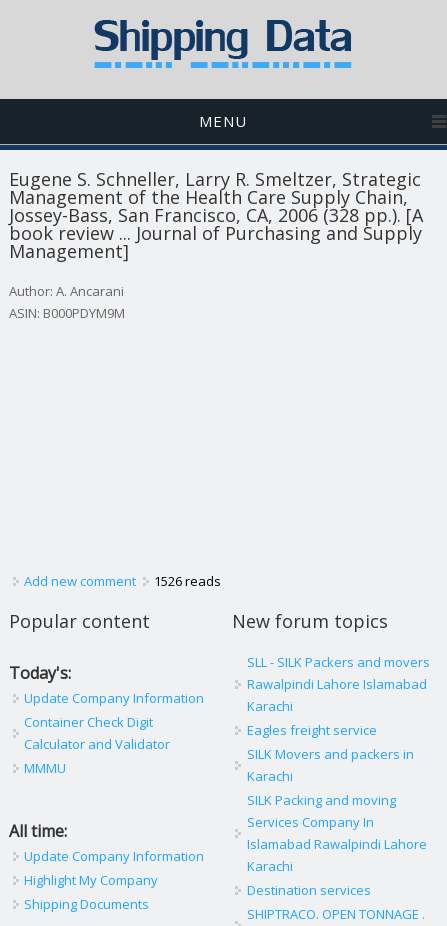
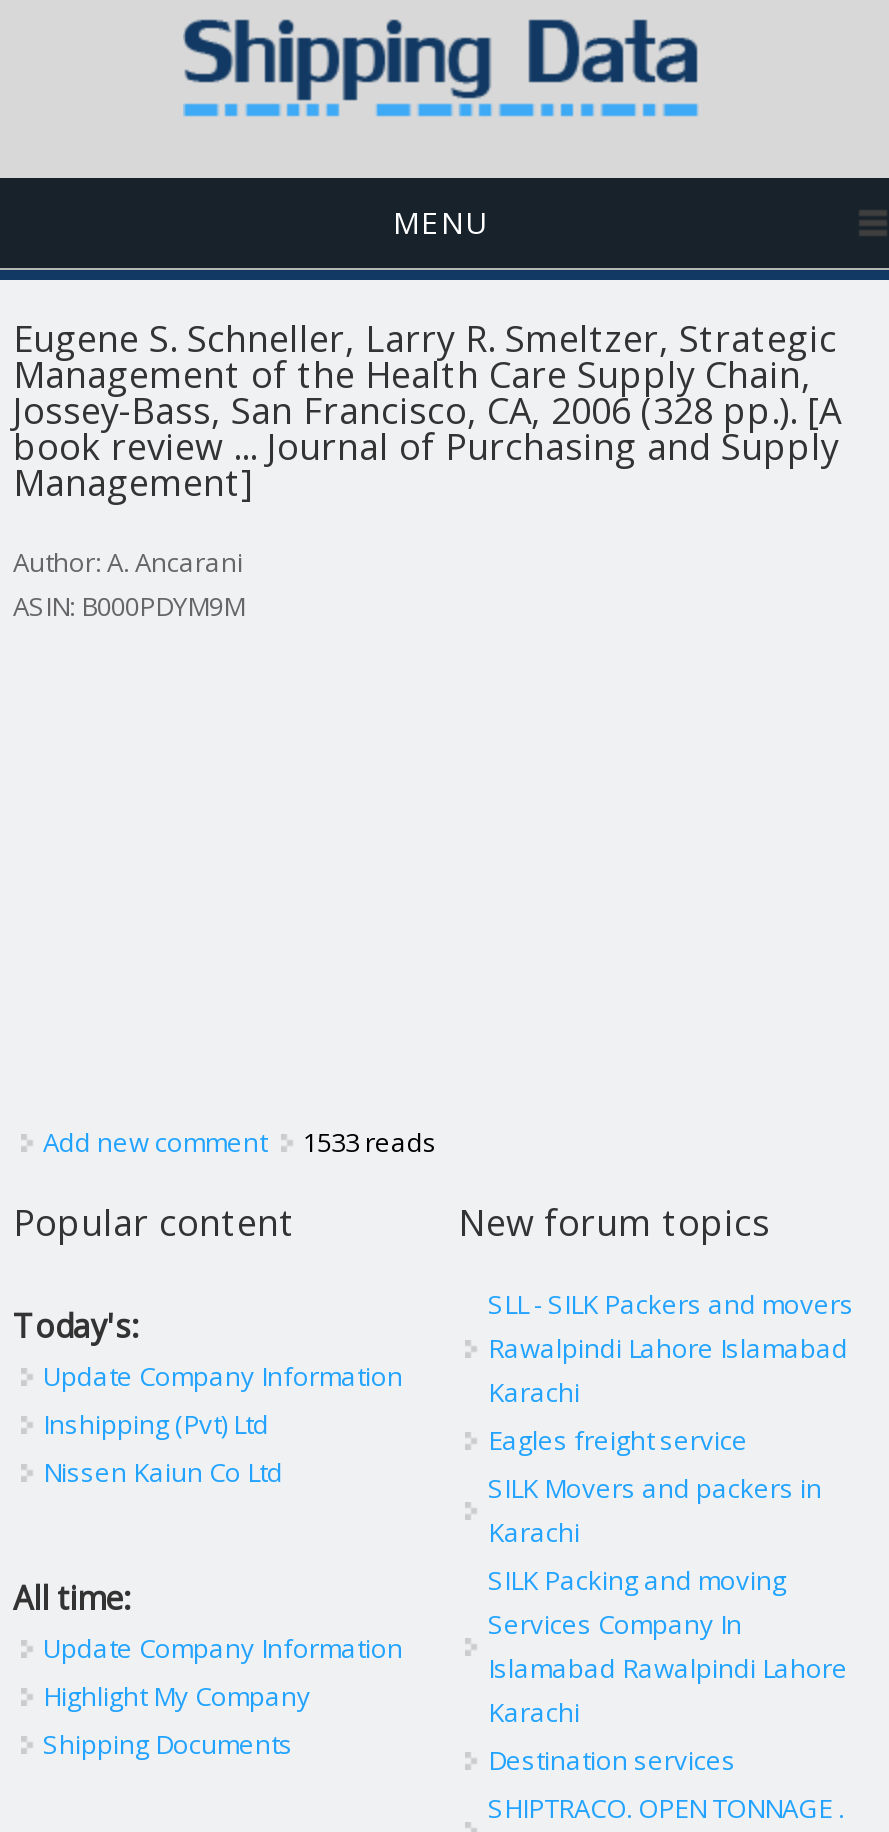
[24,572,221,590] Add new comment 1526 reads -> [43,1124,437,1160] Add new comment 1533 reads
[24,713,170,777] Container Check Digit | Calculator and Validator | MMMU -> [43,1406,283,1490] Inshipping (Pvt) Ltd | Nissen Kaiun Co Ltd
moved [9,820,204,913] -> [13,1576,403,1762]: All time: | Update Company Information | Highlight My Company | Shipping Documents

